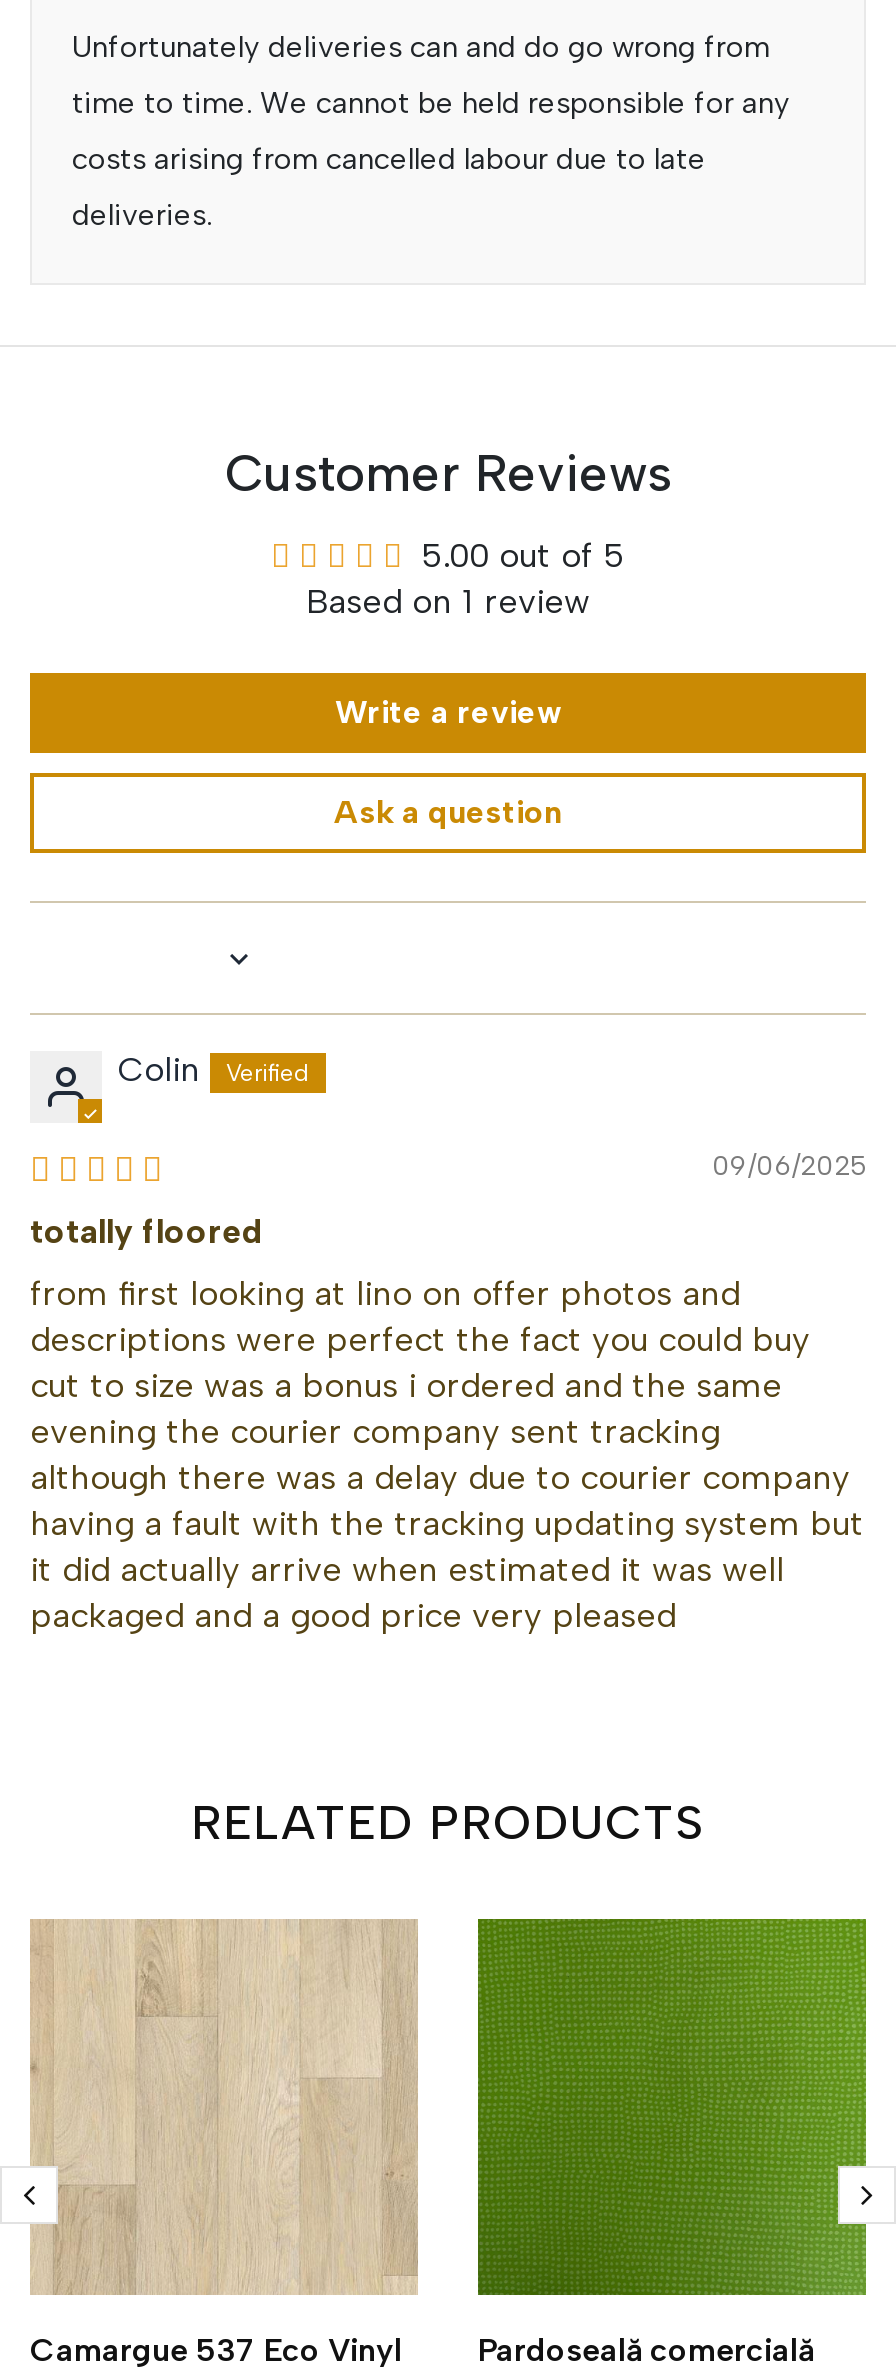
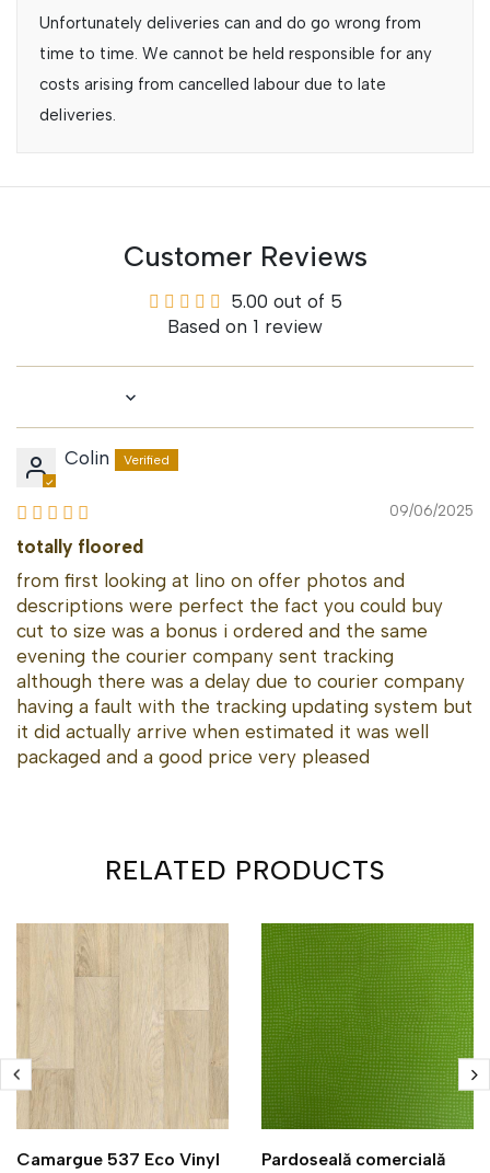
[334,694,562,832] Write a review | Ask a question -> none

